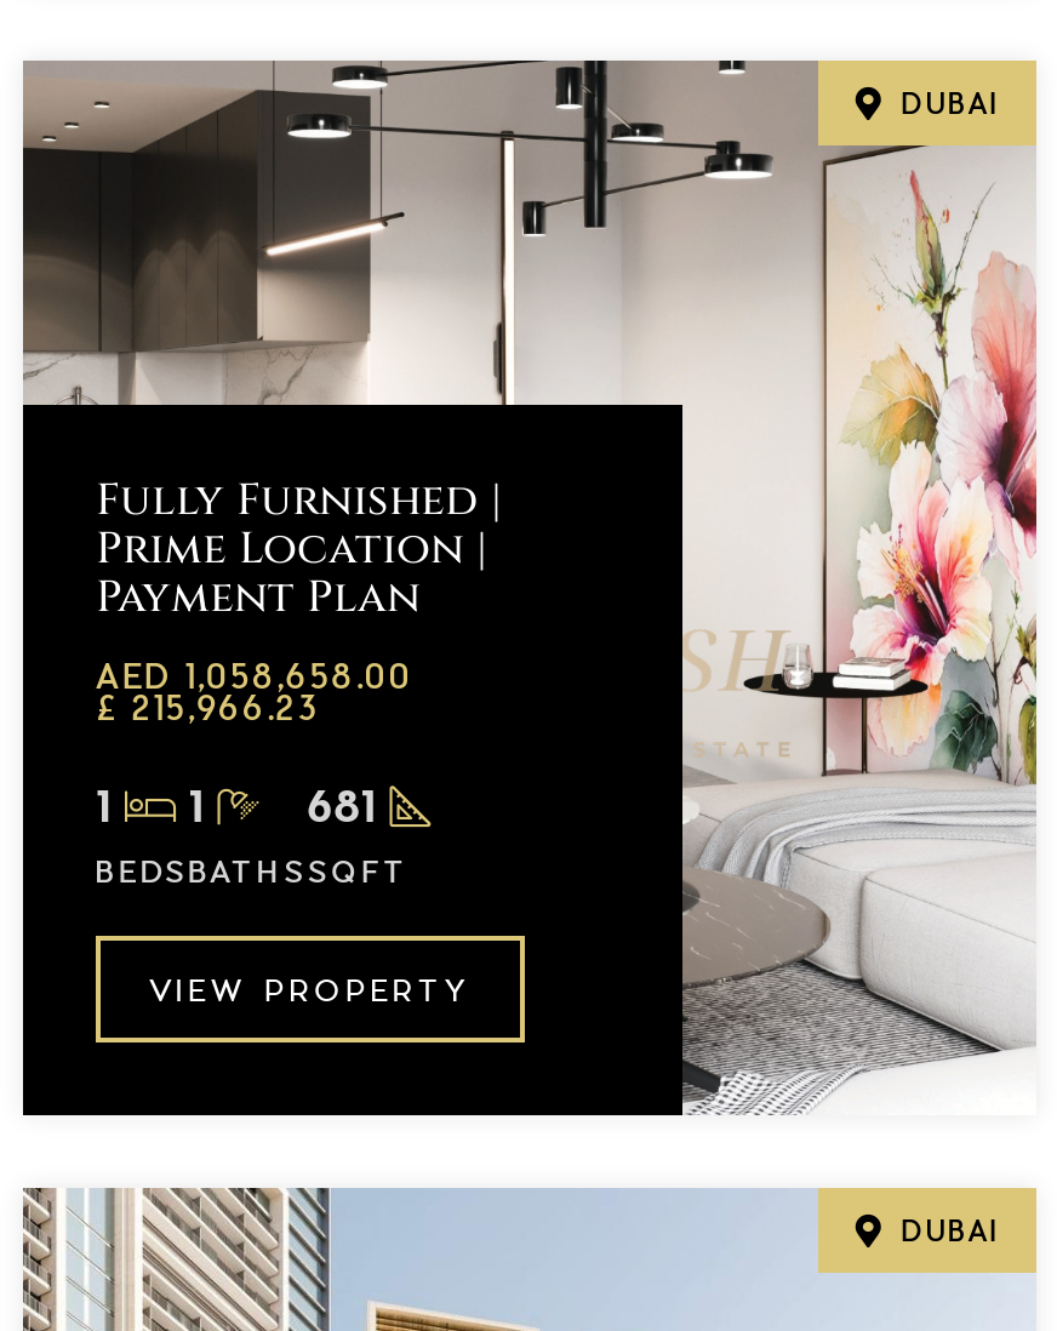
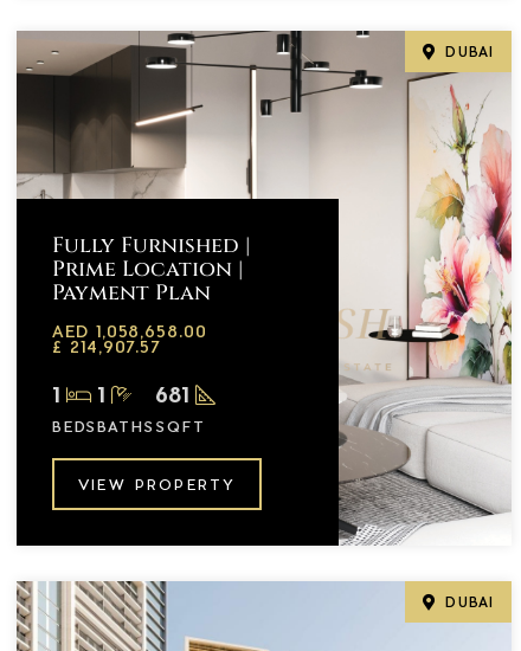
[96,686,317,725] £ 215,966.23 -> [52,336,160,355] £ 214,907.57

